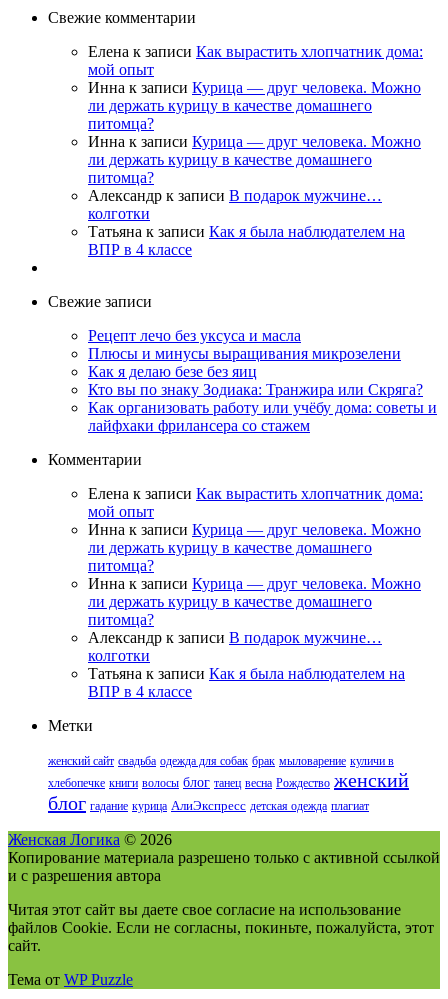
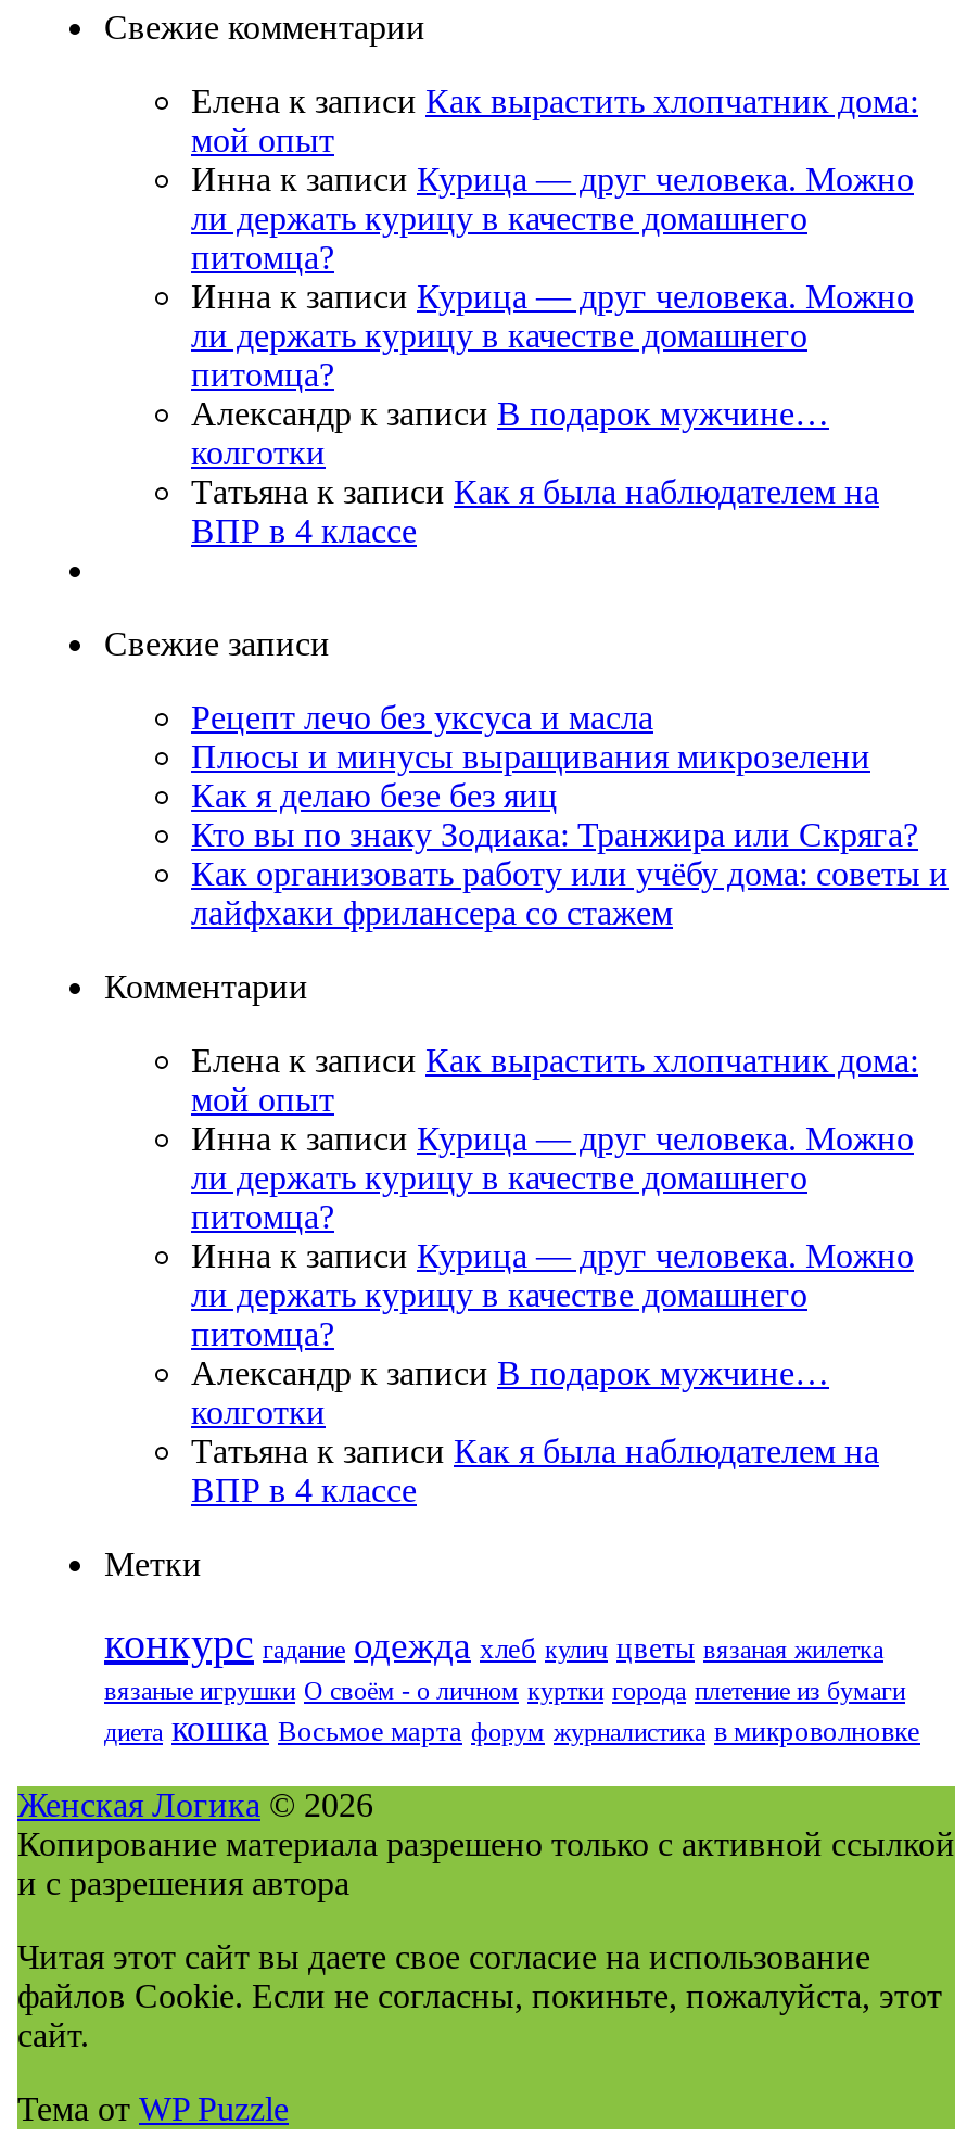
[48,754,409,814] женский сайт свадьба одежда для собак брак мыловарение куличи в | хлебопечке книги волосы блог танец весна Рождество женский | блог гадание курица АлиЭкспресс детская одежда плагиат -> [104,1619,920,1750] конкурс гадание одежда хлеб кулич цветы вязаная жилетка | вязаные игрушки О своём - о личном куртки города плетение из бумаги | диета кошка Восьмое марта форум журналистика в микроволновке

